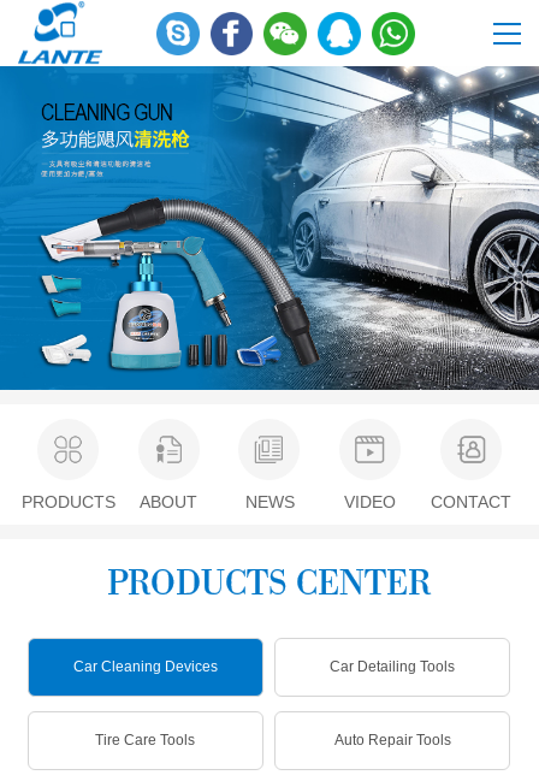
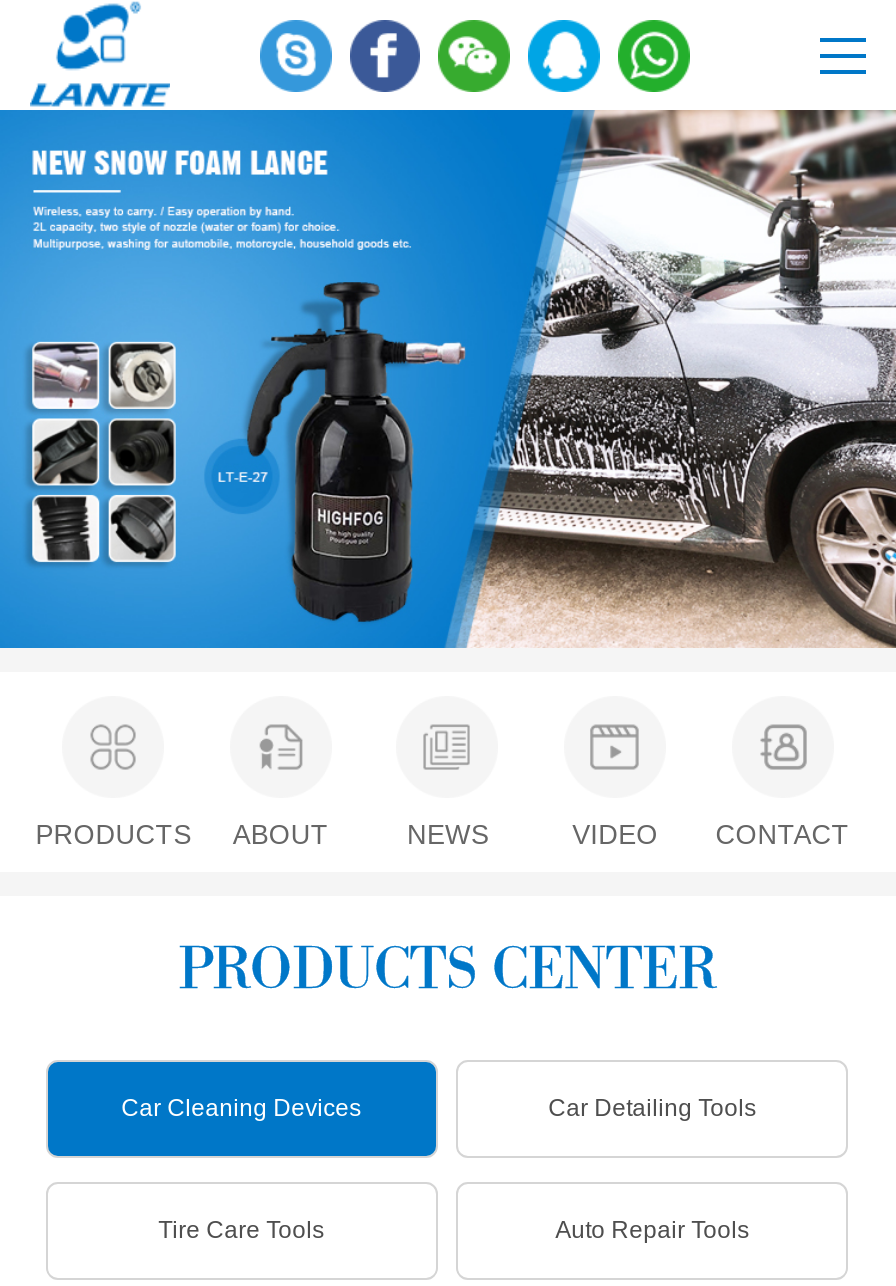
[4,65,535,391] [image] -> [6,108,890,648] [image]

